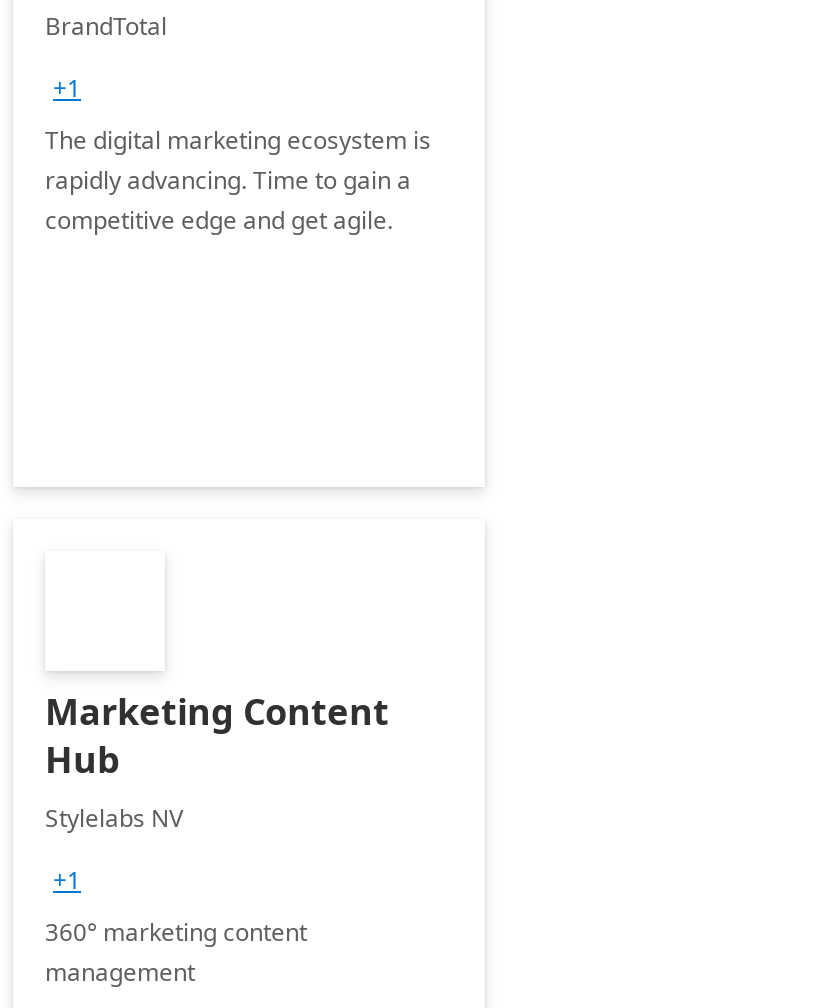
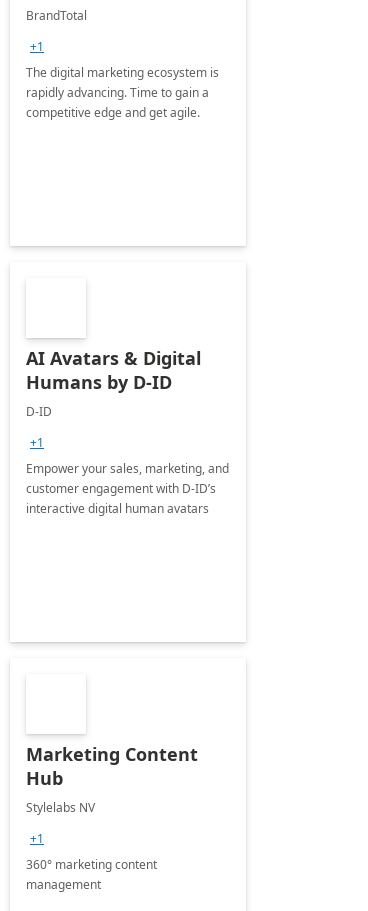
none -> [26,346,229,517] AI Avatars & Digital | Humans by D-ID | D-ID | +1 | Empower your sales, marketing, and | customer engagement with D-ID’s | interactive digital human avatars

